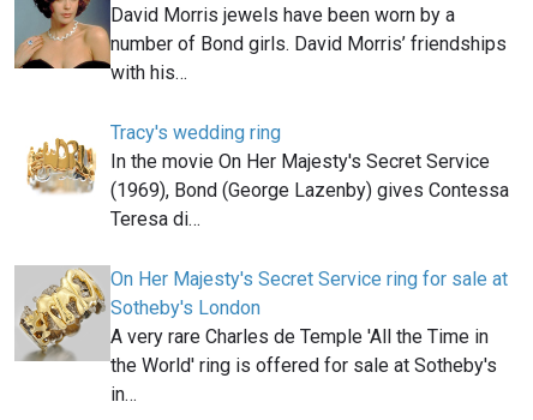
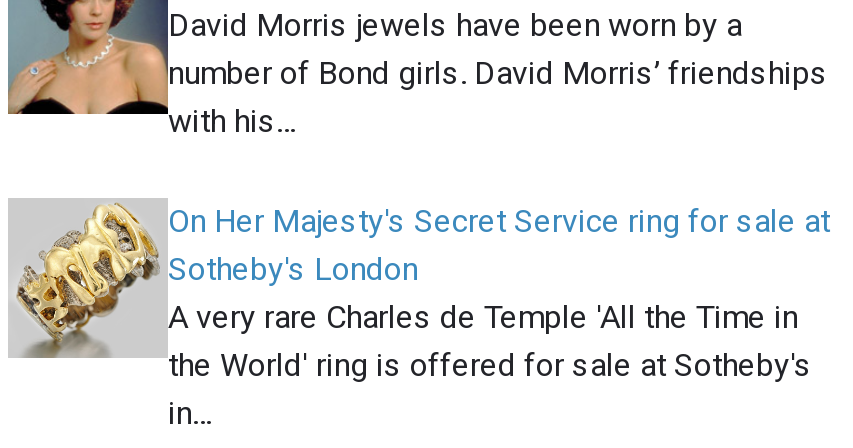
[16,120,509,231] [image] | Tracy's wedding ring | In the movie On Her Majesty's Secret Service | (1969), Bond (George Lazenby) gives Contessa | Teresa di… -> none

